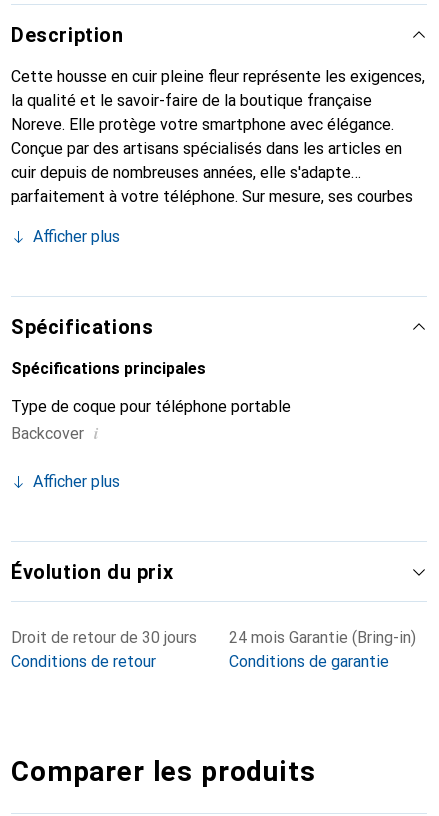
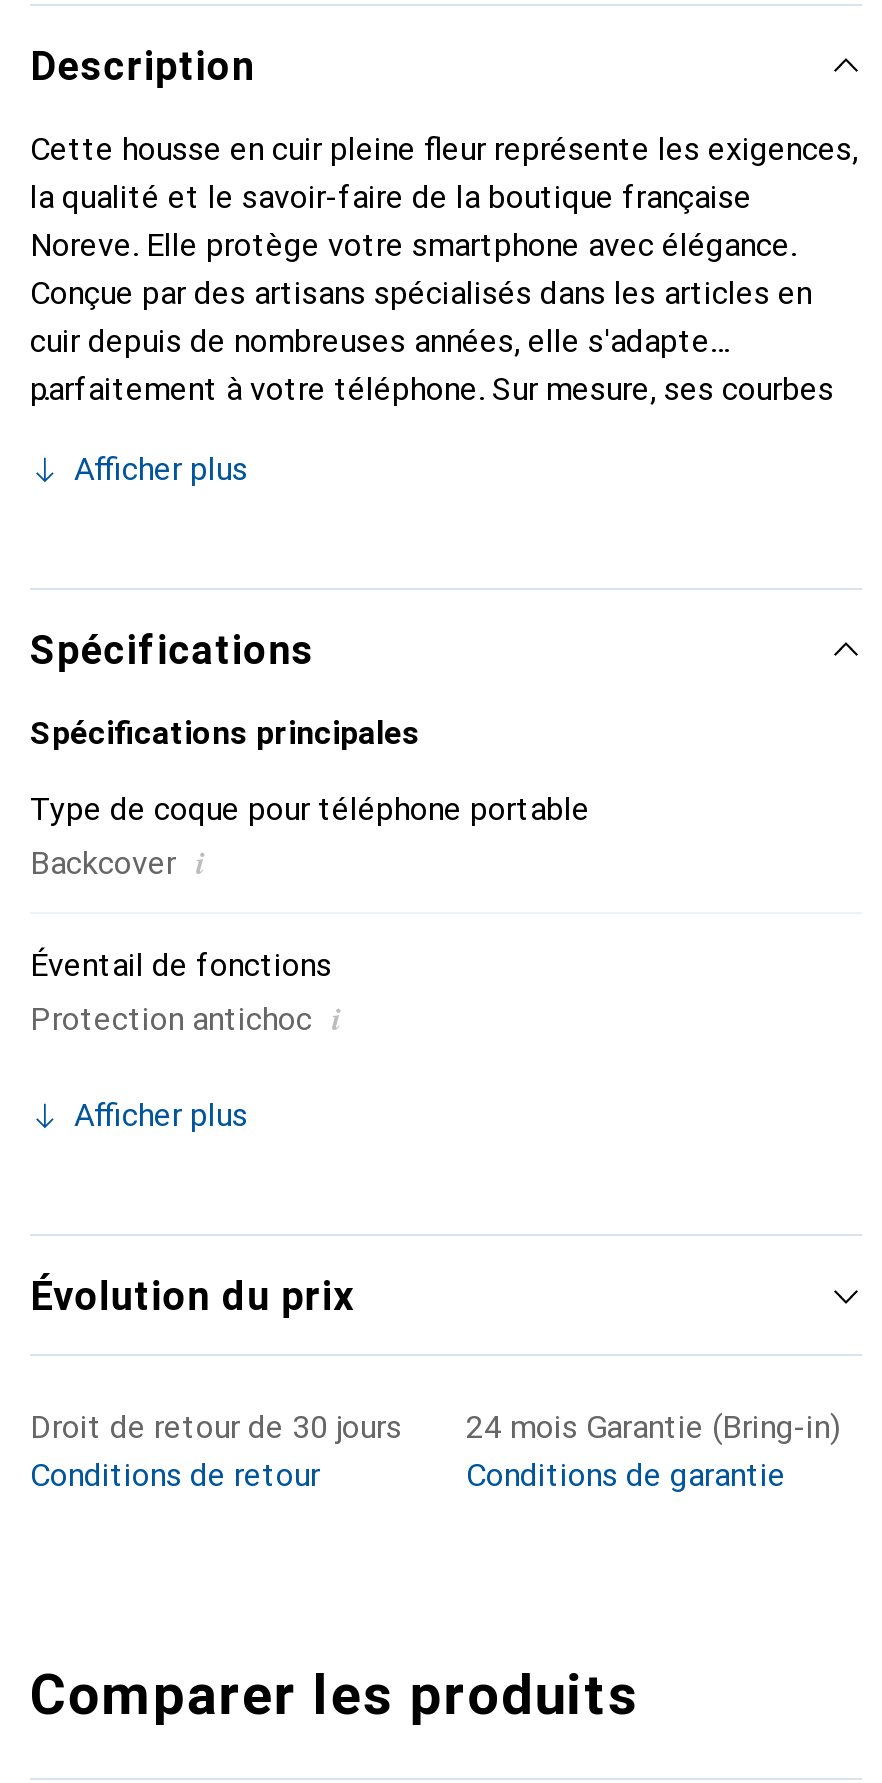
none -> [30,946,340,1040] Éventail de fonctions | Protection antichoc i

